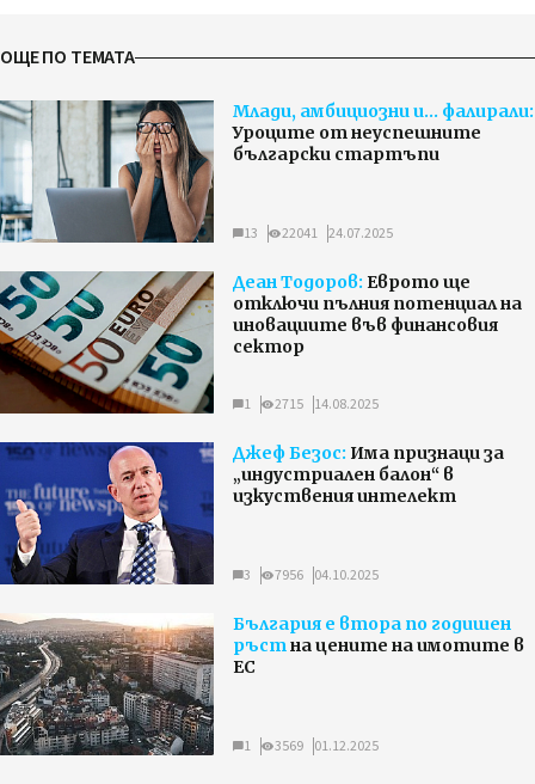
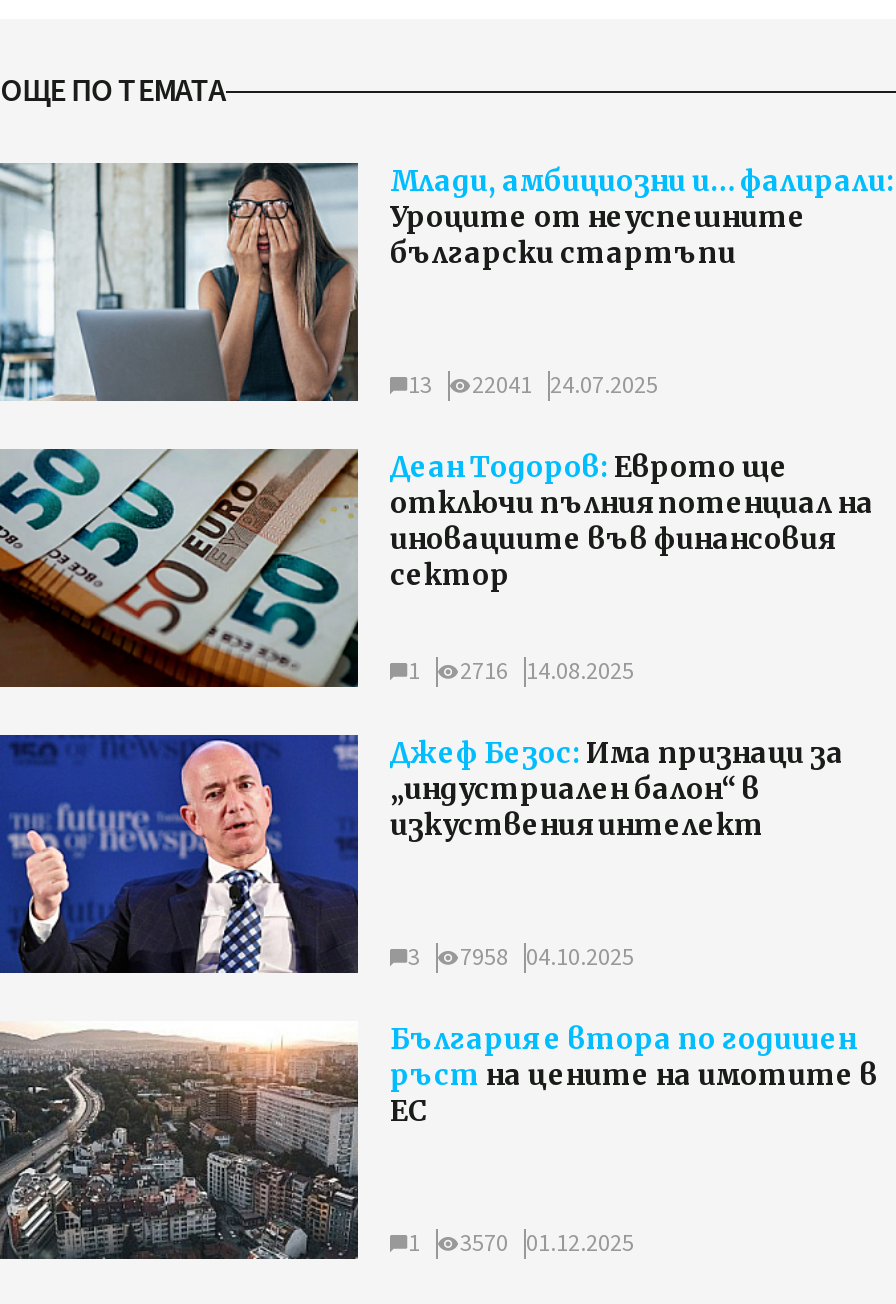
[275,395,379,415] 2715 14.08.2025 -> [460,656,634,690] 2716 14.08.2025
[244,566,379,586] 3 7956 04.10.2025 -> [408,942,634,976] 3 7958 04.10.2025
[275,737,379,757] 3569 01.12.2025 -> [460,1228,634,1262] 3570 01.12.2025

